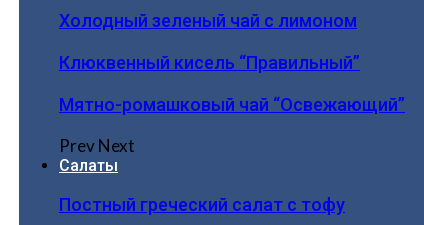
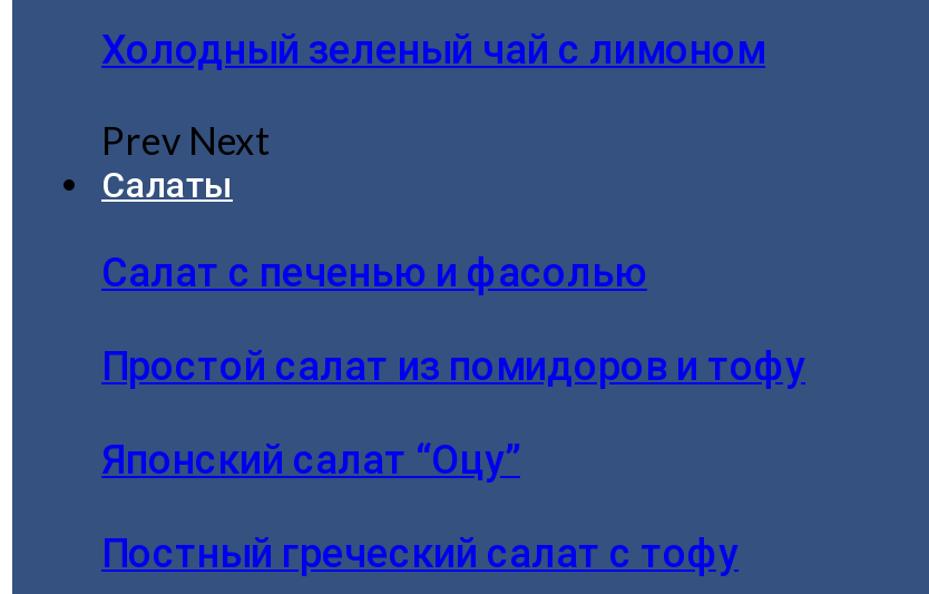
[59,52,405,115] Клюквенный кисель “Правильный” | Мятно-ромашковый чай “Освежающий” -> none
moved [59,135,135,175] -> [101,117,271,206]: Prev Next | Салаты
none -> [101,249,805,483] Салат с печенью и фасолью | Простой салат из помидоров и тофу | Японский салат “Оцу”

